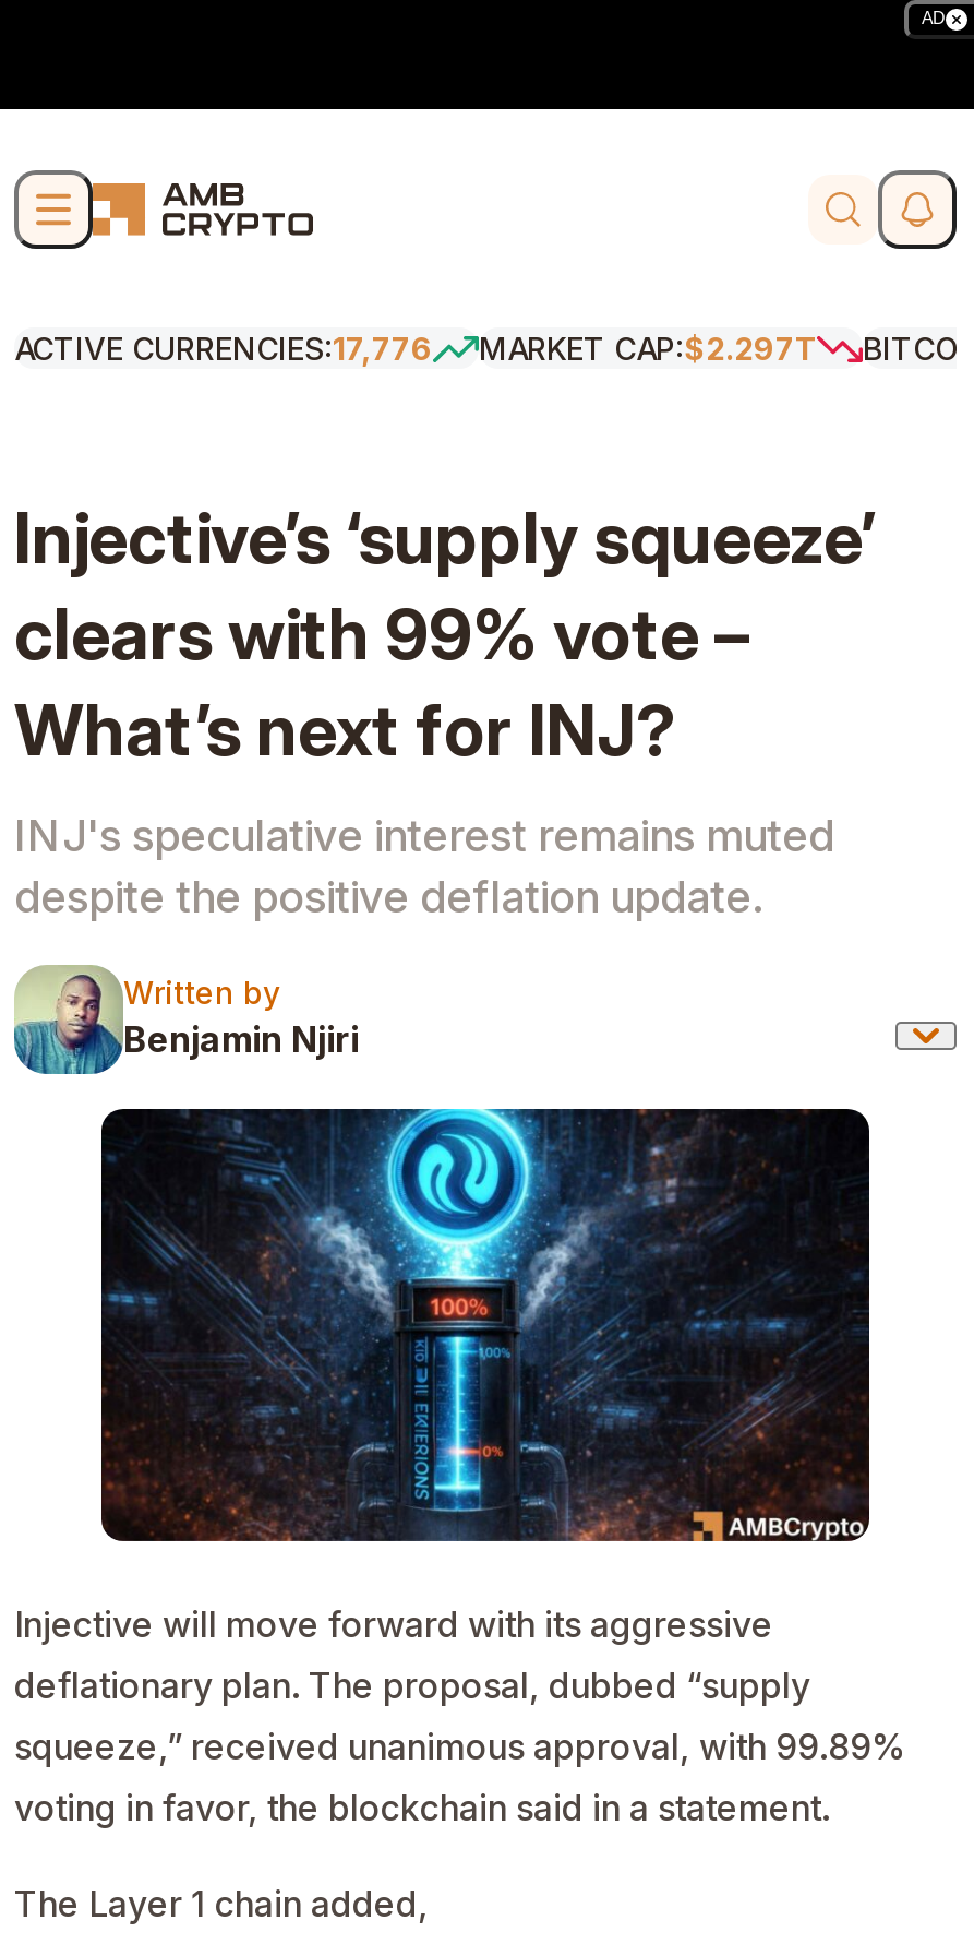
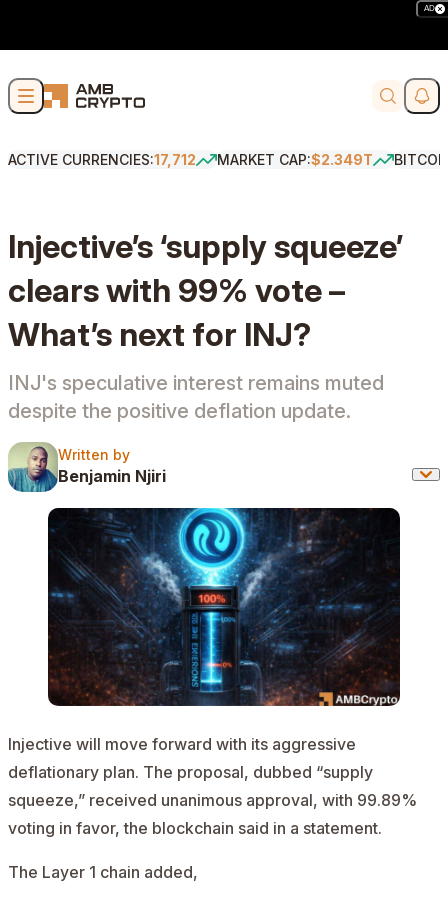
[14,330,433,367] ACTIVE CURRENCIES:17,776 -> [8,151,196,168] ACTIVE CURRENCIES:17,712
[479,330,817,367] MARKET CAP:$2.297T -> [217,151,373,168] MARKET CAP:$2.349T

